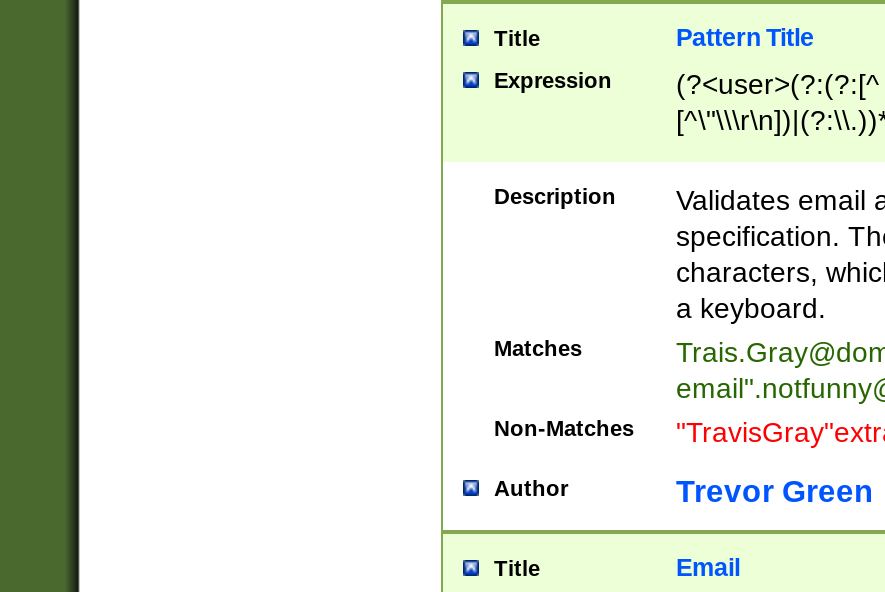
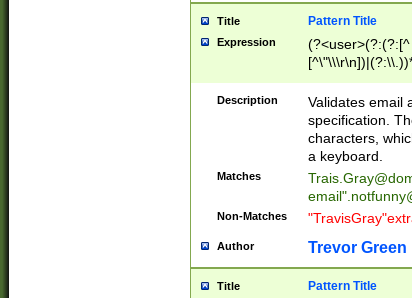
[676,554,740,582] Email -> [307,279,376,293] Pattern Title

